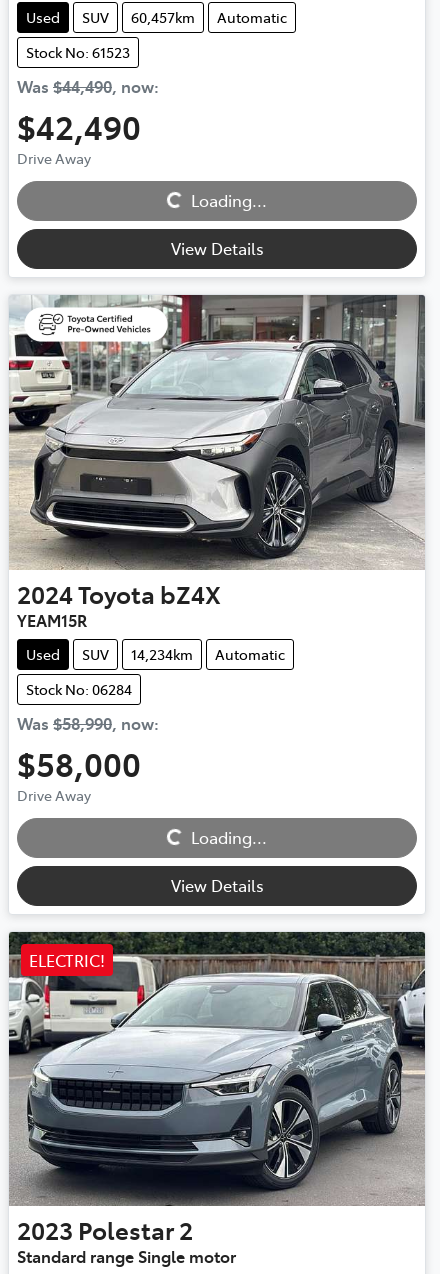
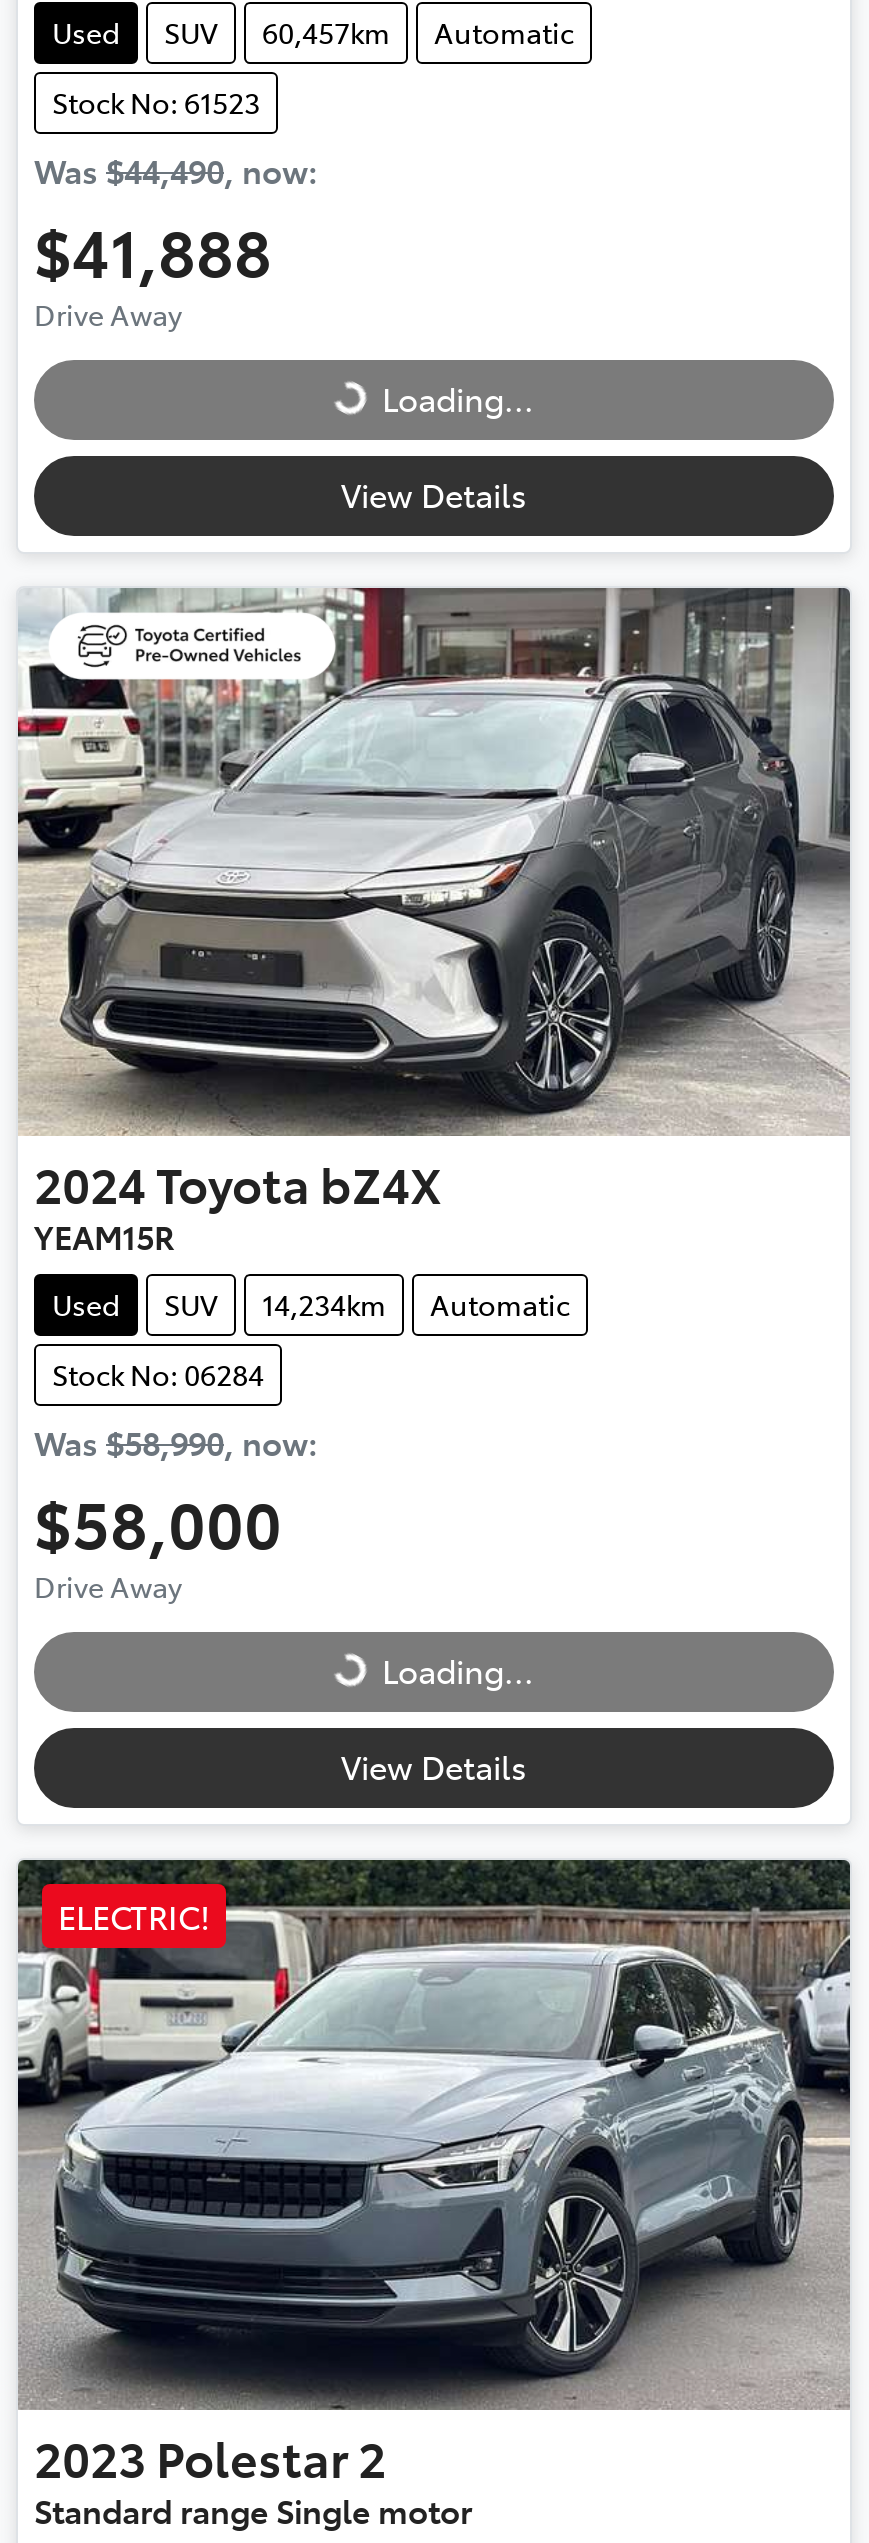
[17,104,141,148] $42,490 -> [34,205,272,293] $41,888

